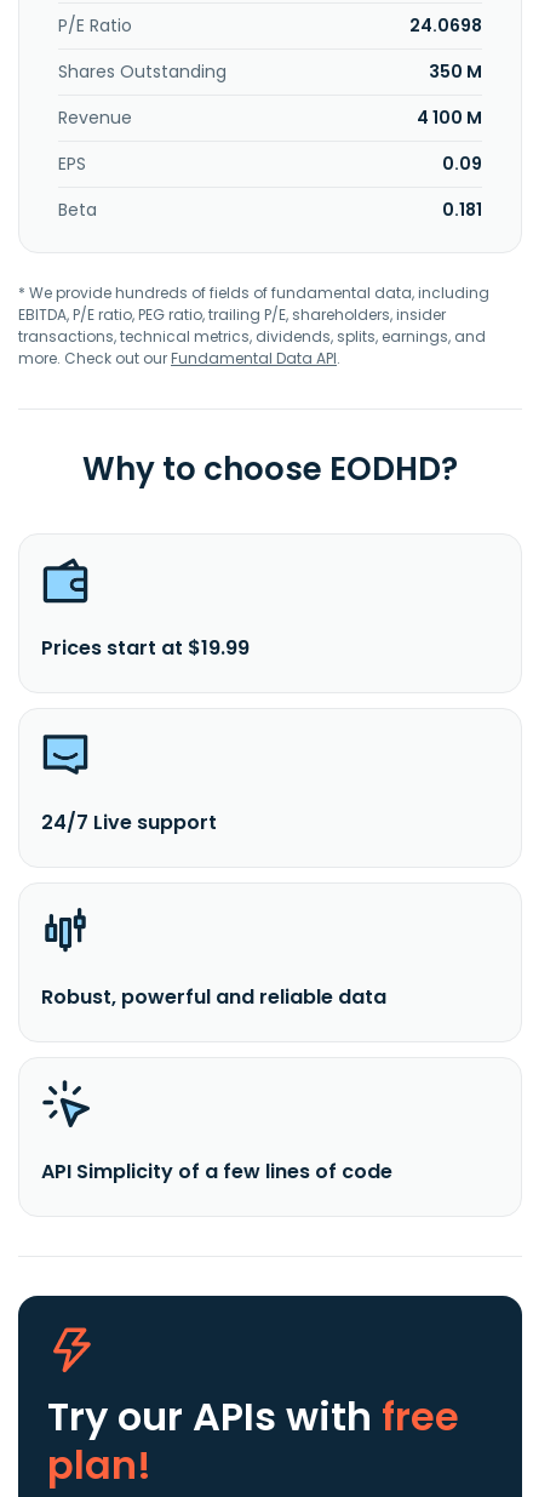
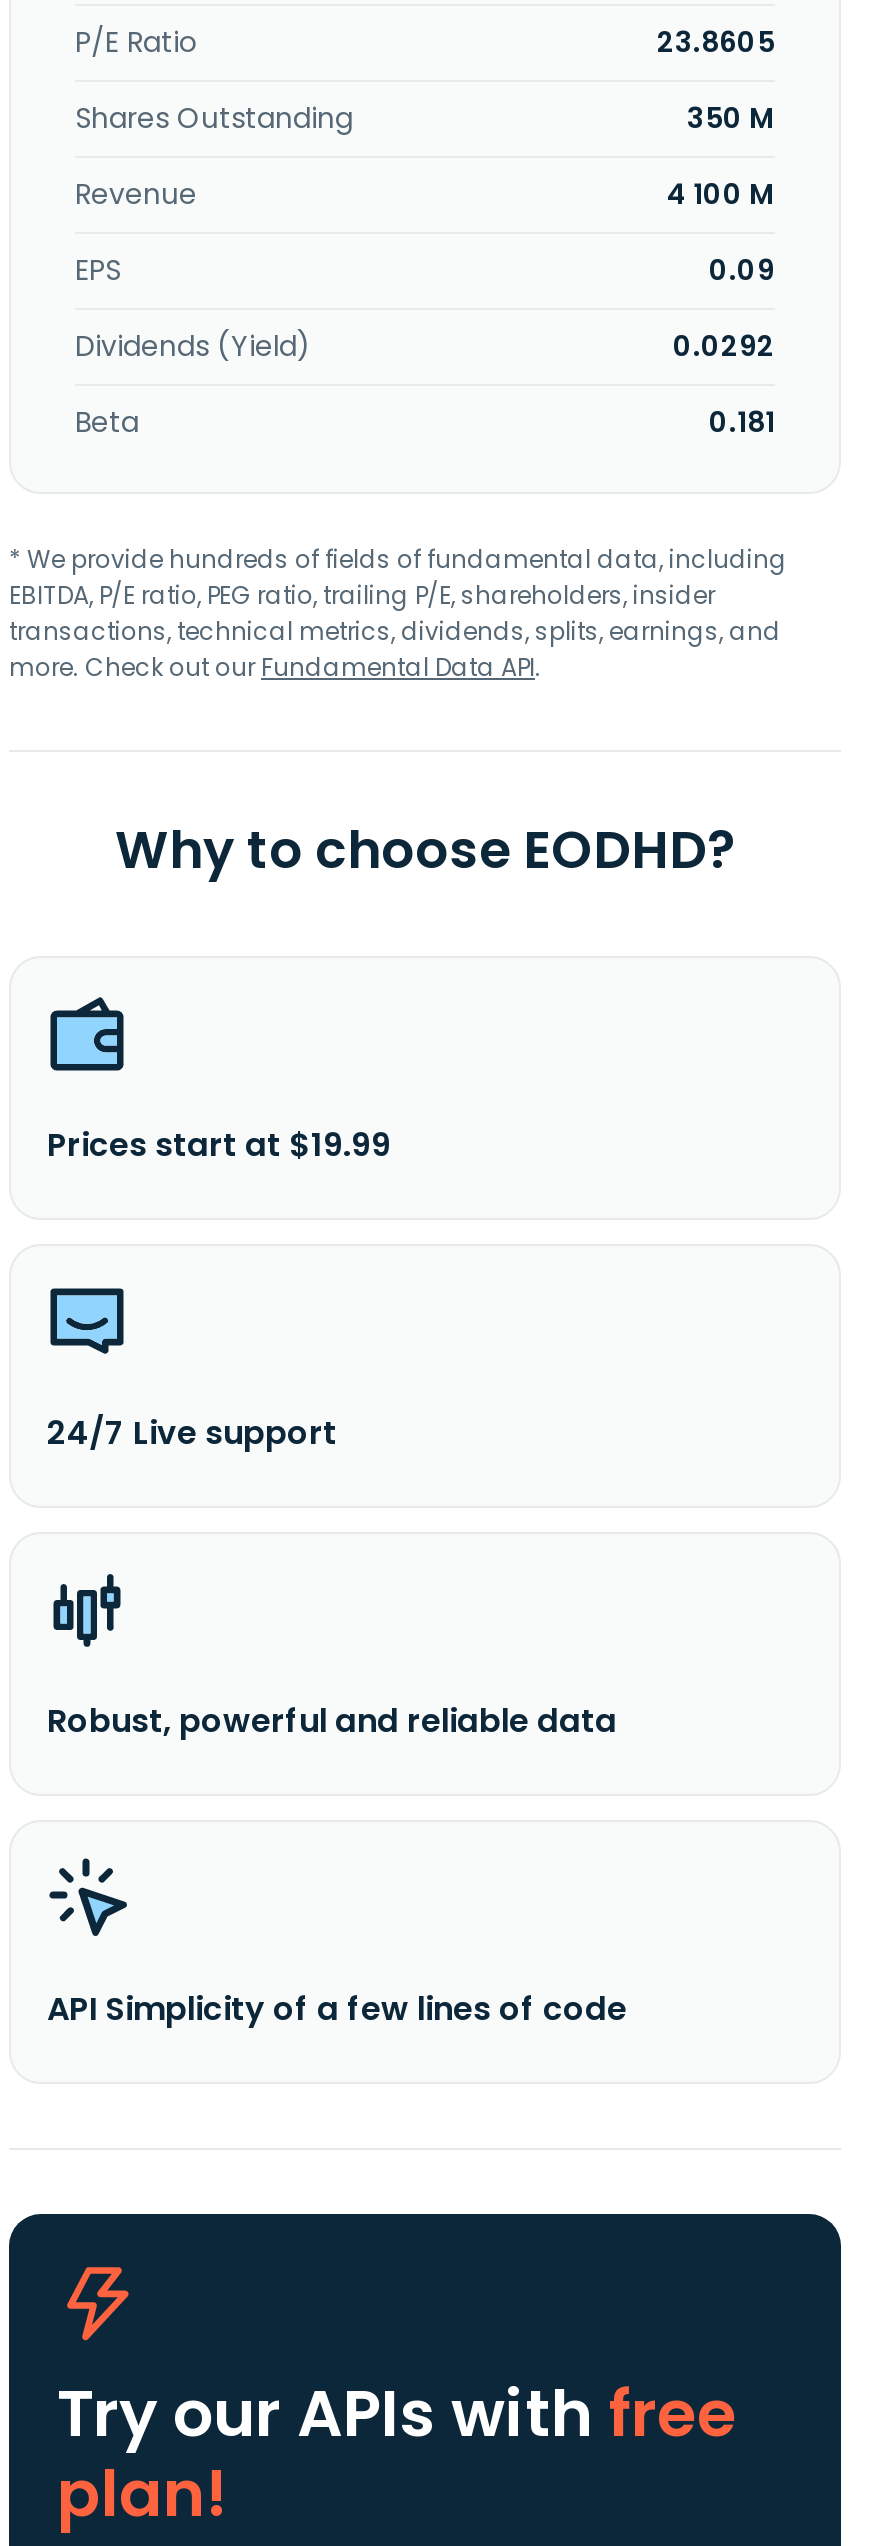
[409,13,482,38] 24.0698 -> [657,22,775,62] 23.8605
none -> [75,326,775,366] Dividends (Yield) | 0.0292

